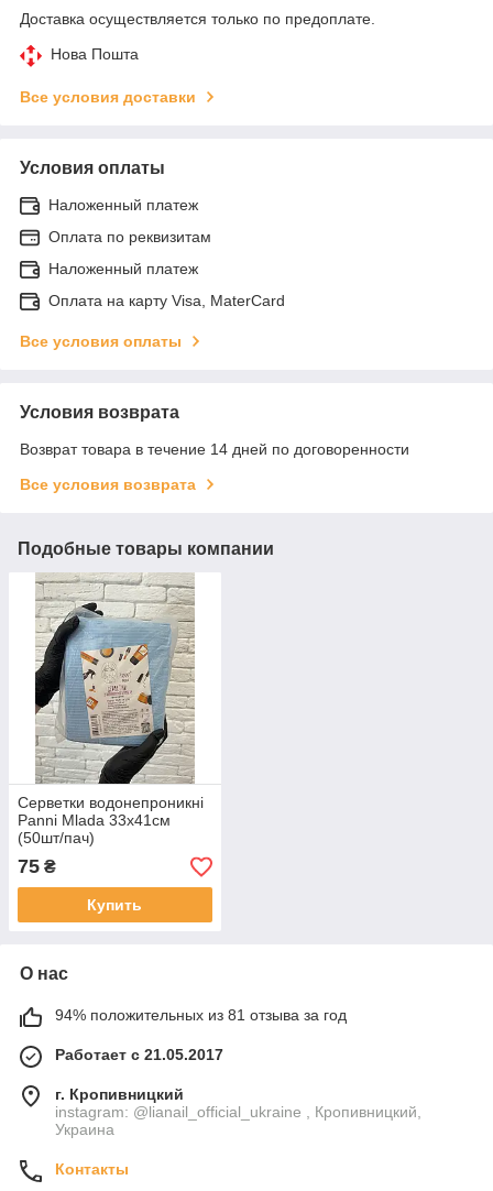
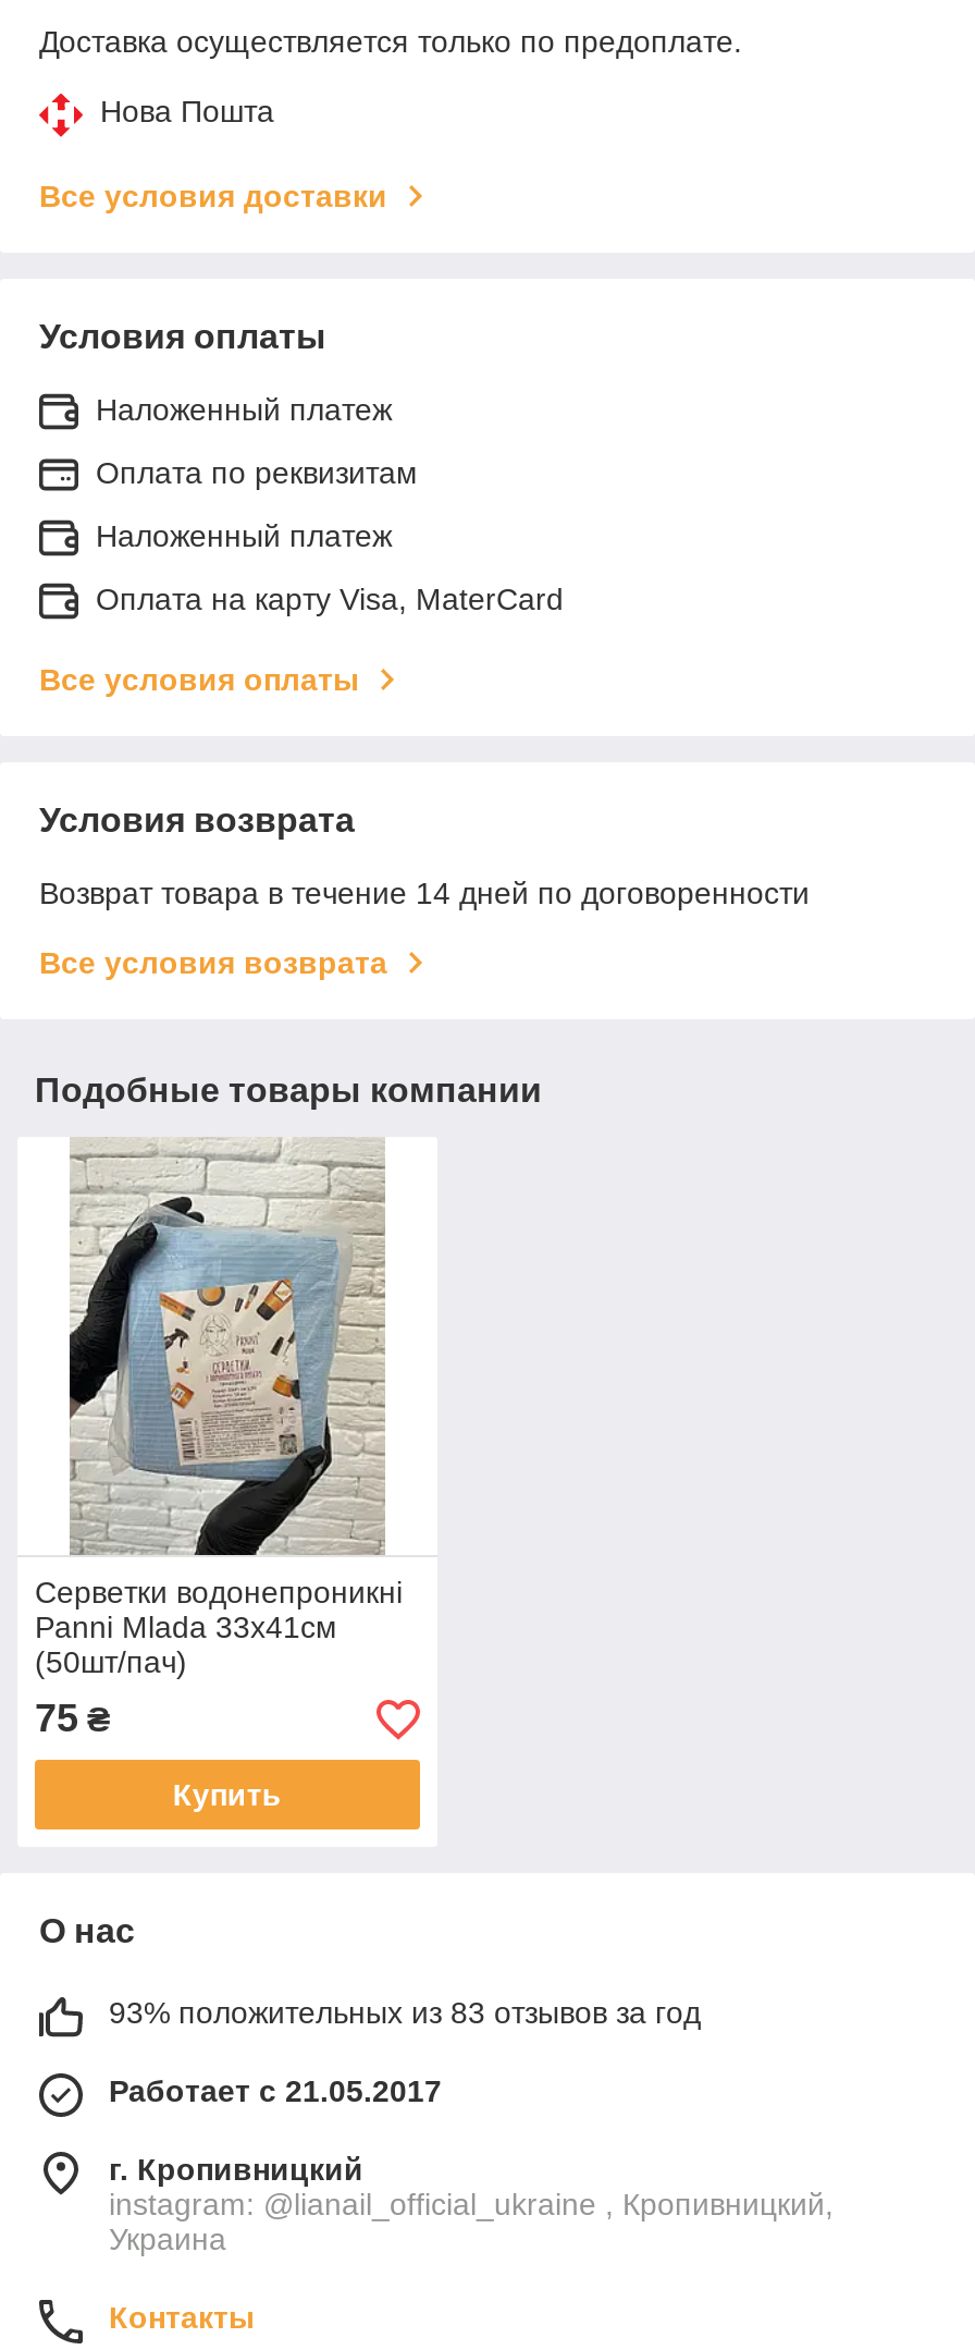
[55,1007,347,1024] 94% положительных из 81 отзыва за год -> [109,1996,701,2031] 93% положительных из 83 отзывов за год

